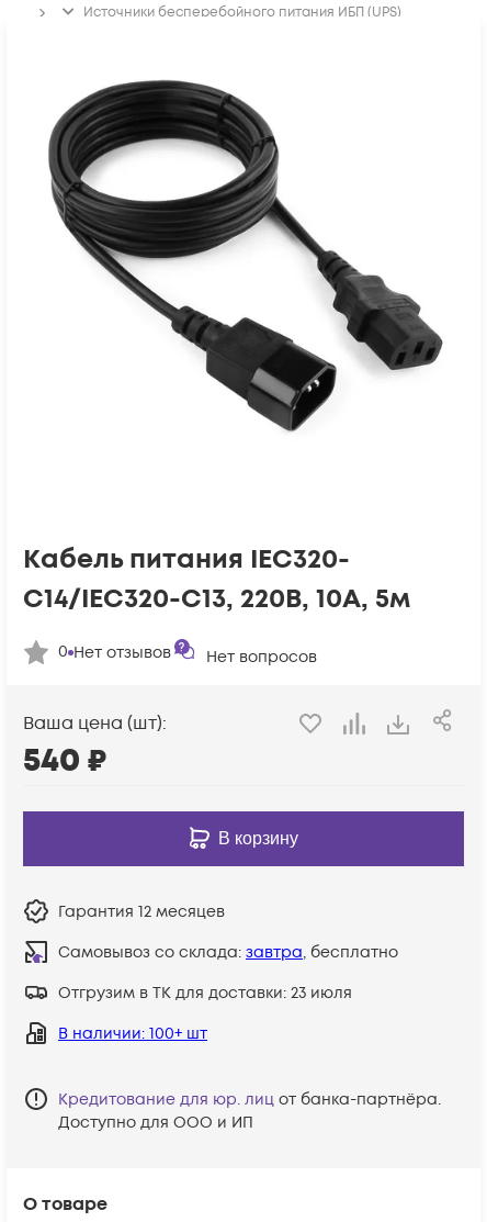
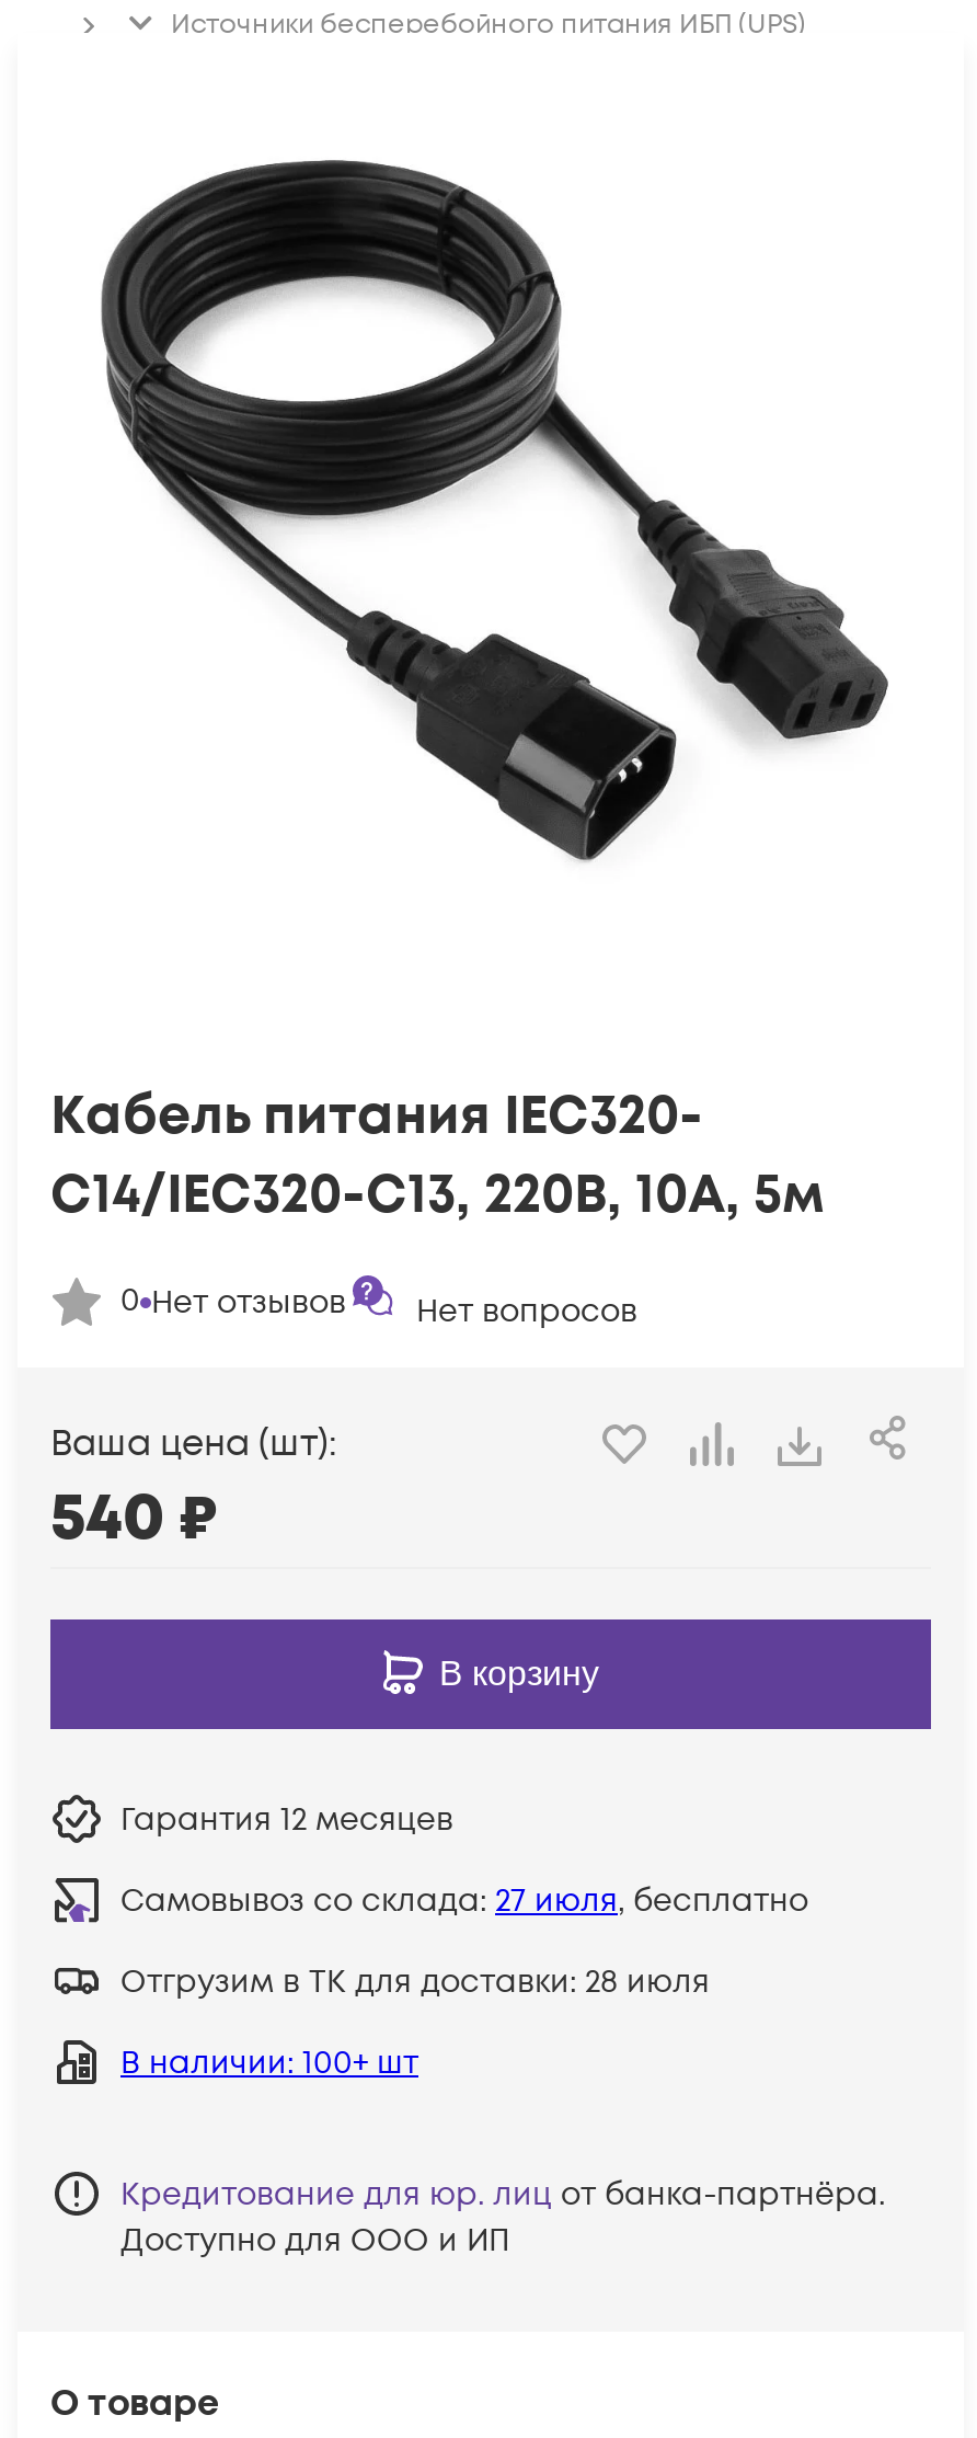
[58,942,398,963] Самовывоз со склада: завтра, бесплатно -> [120,1880,808,1921] Самовывоз со склада: 27 июля, бесплатно
[58,982,352,1003] Отгрузим в ТК для доставки: 23 июля -> [120,1961,710,2002] Отгрузим в ТК для доставки: 28 июля

